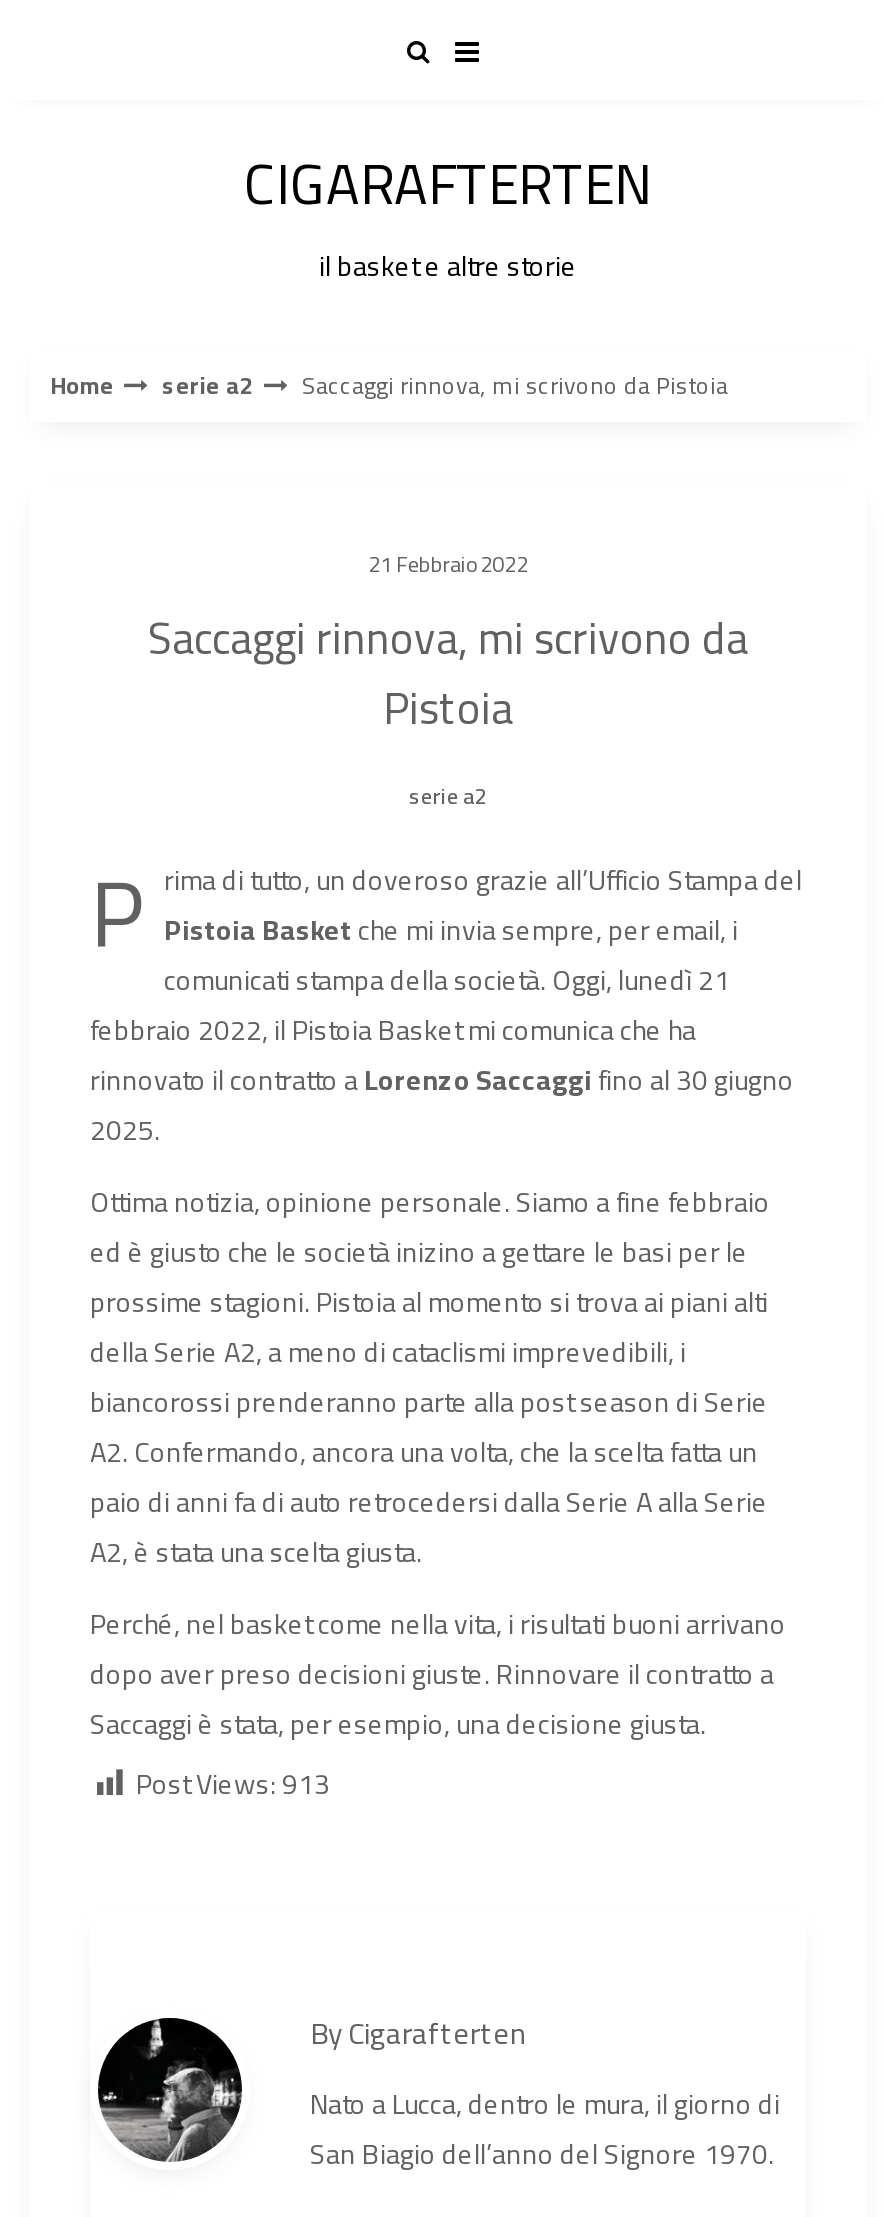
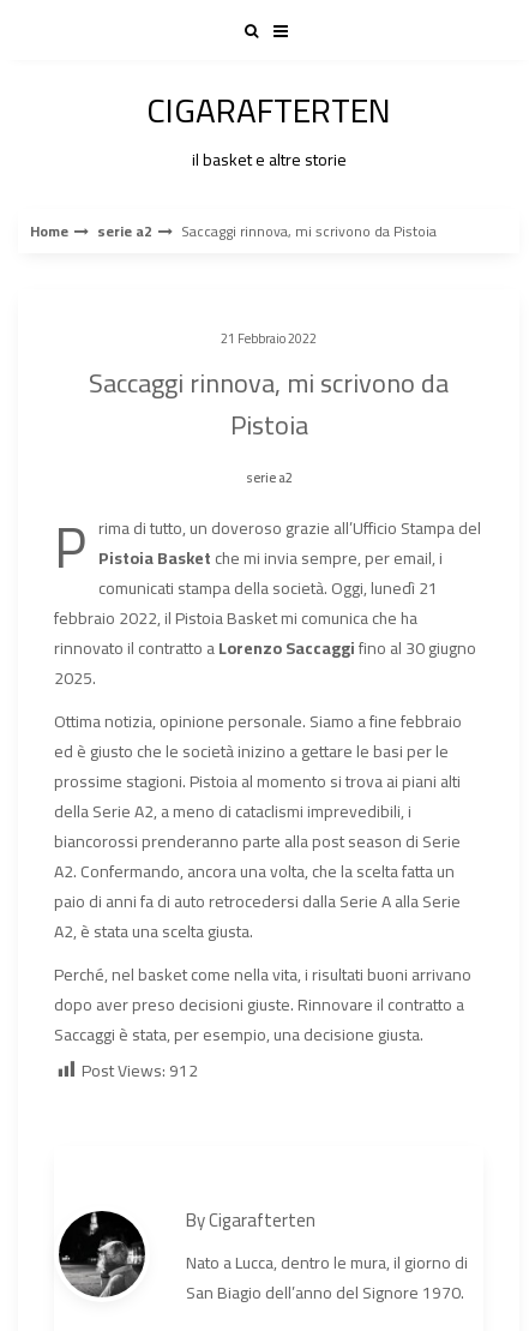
[136,1757,330,1809] Post Views: 913 -> [82,1054,198,1086] Post Views: 912

